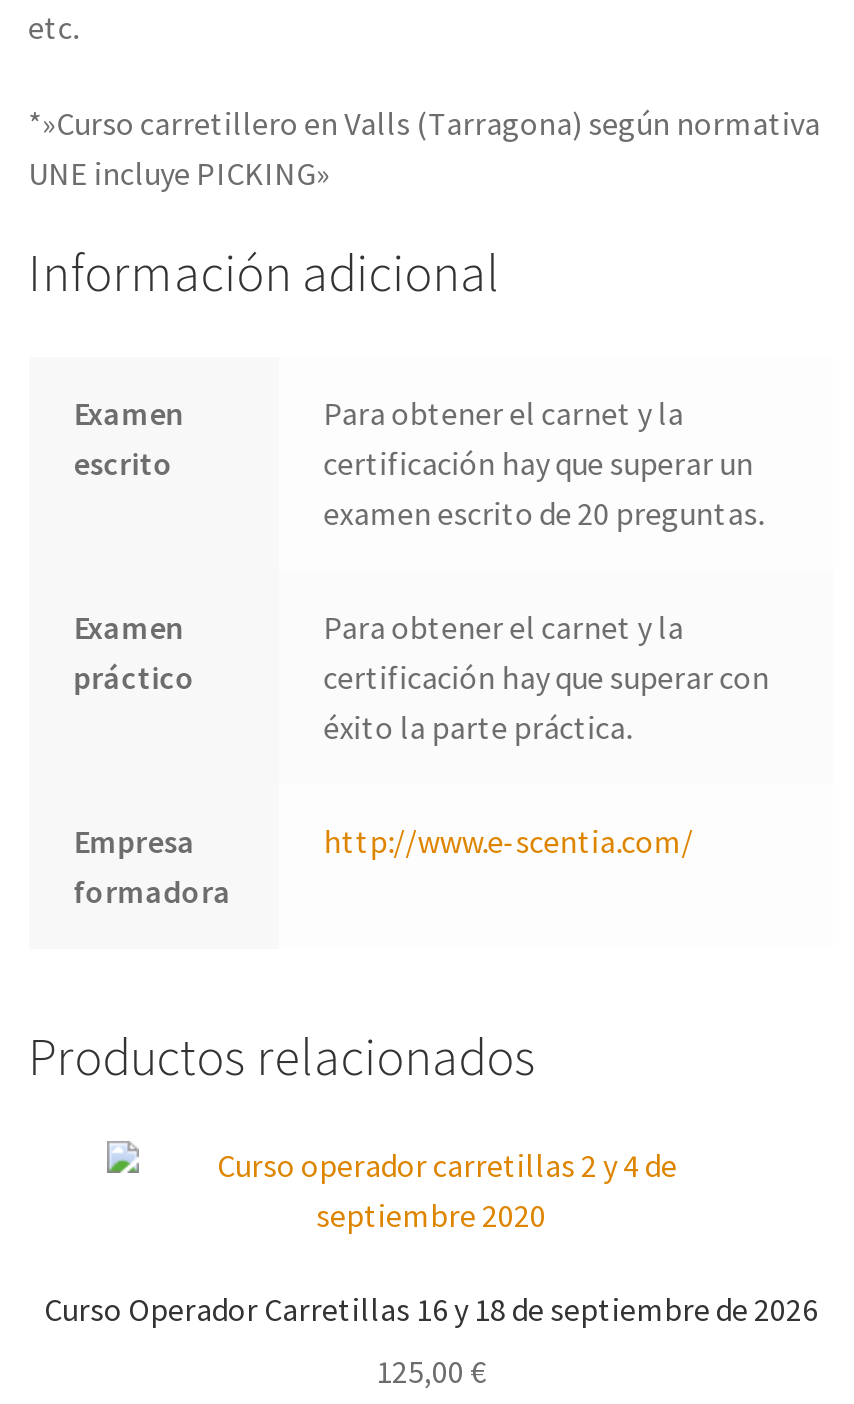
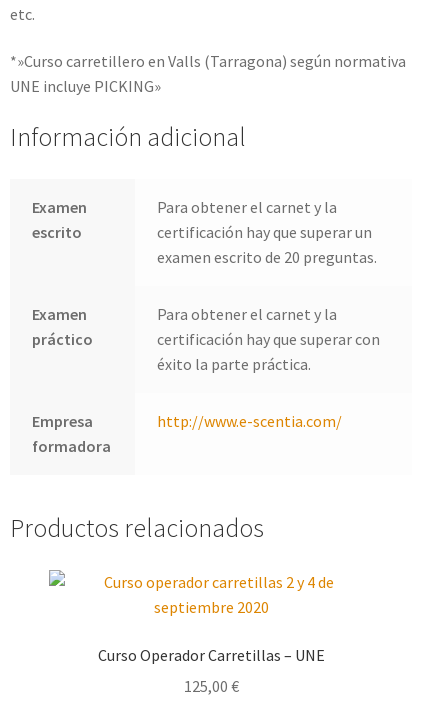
[44,1290,818,1330] Curso Operador Carretillas 16 y 18 de septiembre de 2026 -> [97,645,324,665] Curso Operador Carretillas – UNE

